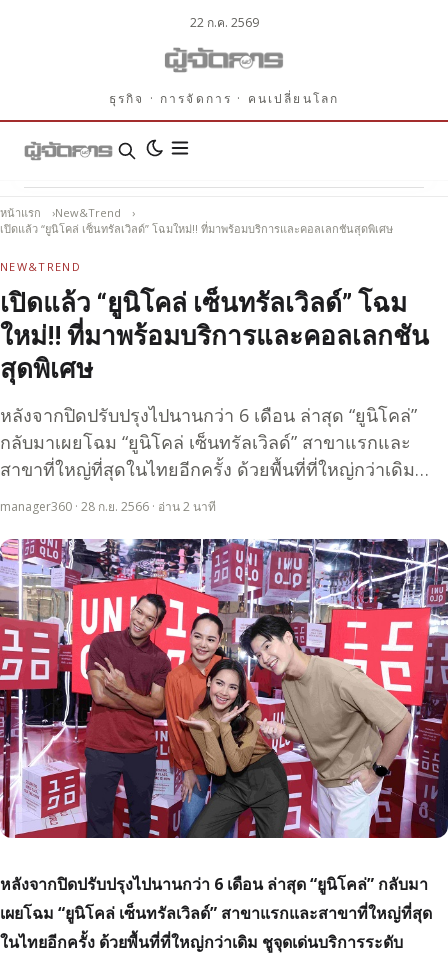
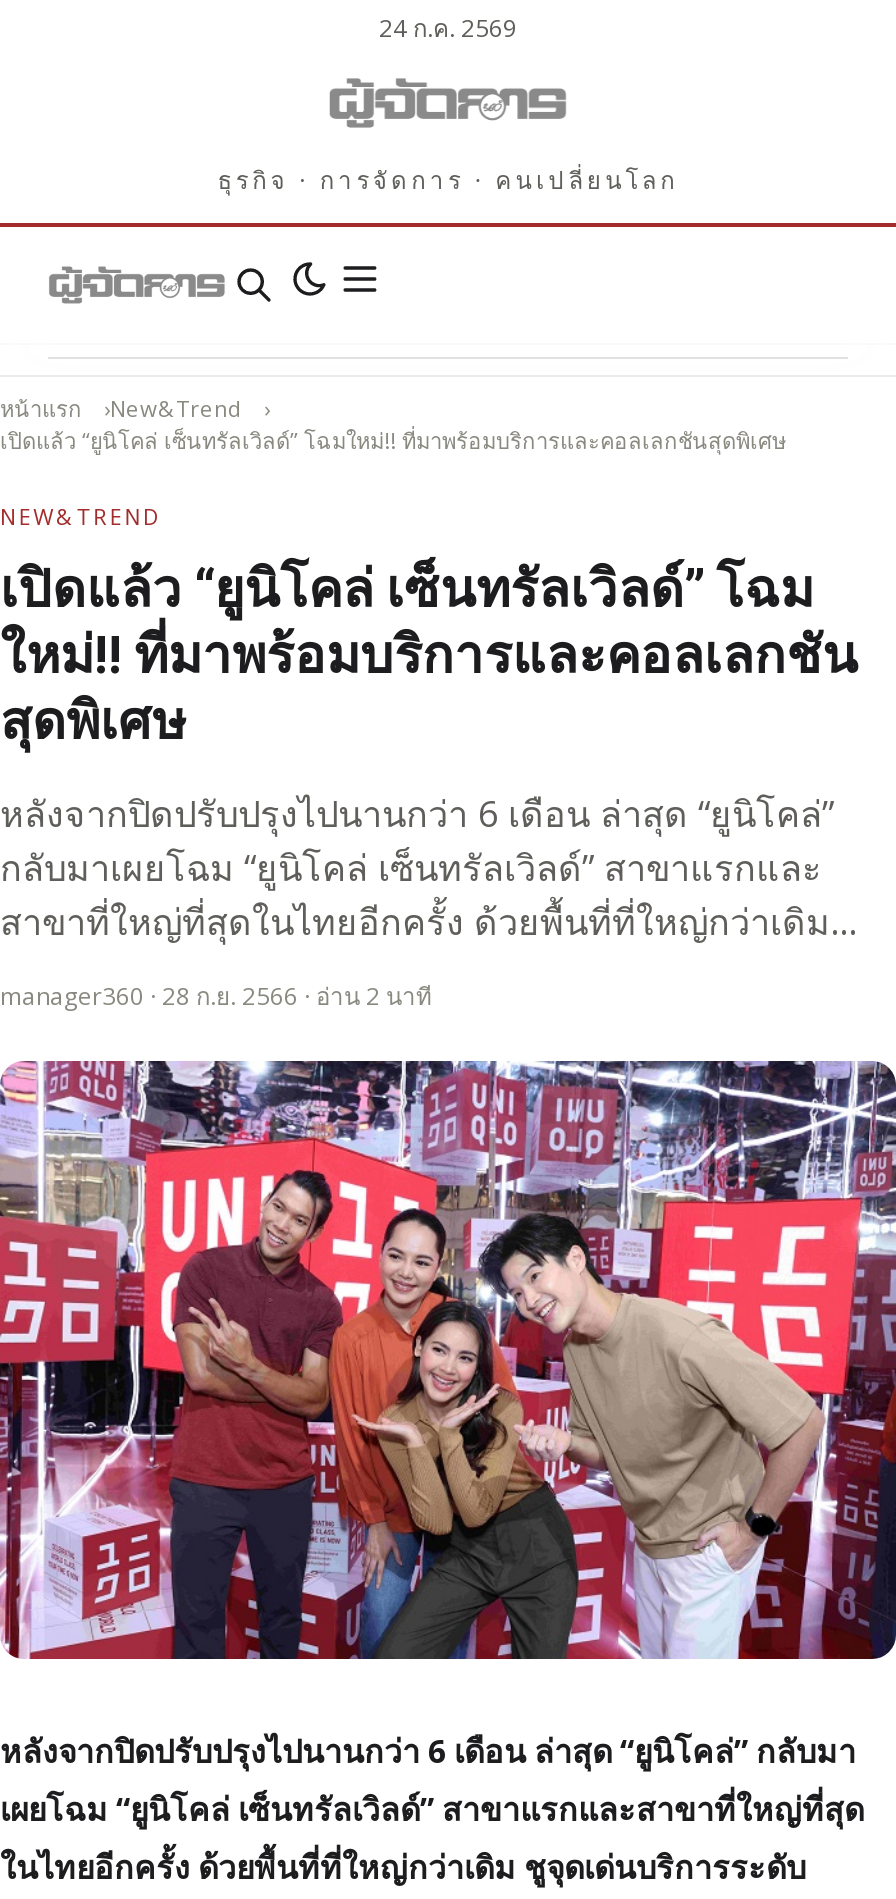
[189,14,258,31] 22 ก.ค. 2569 -> [379,11,517,45] 24 ก.ค. 2569

